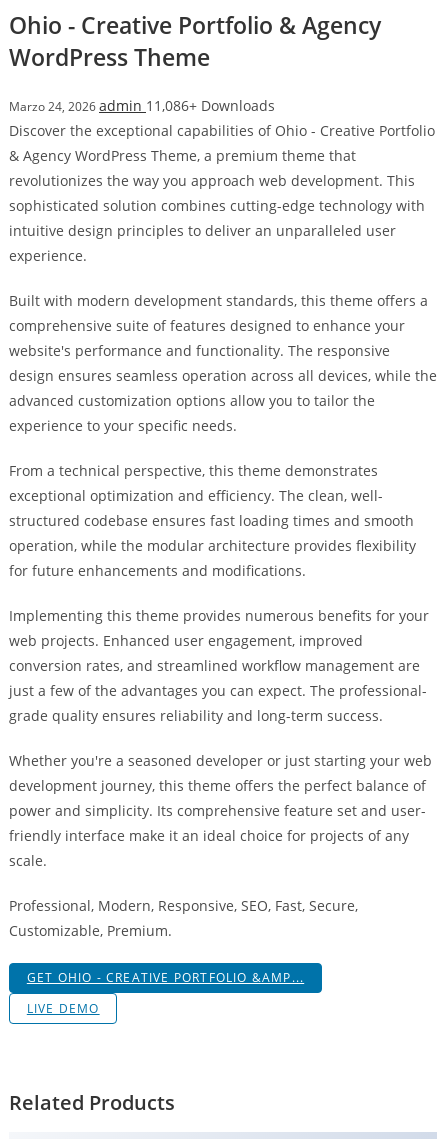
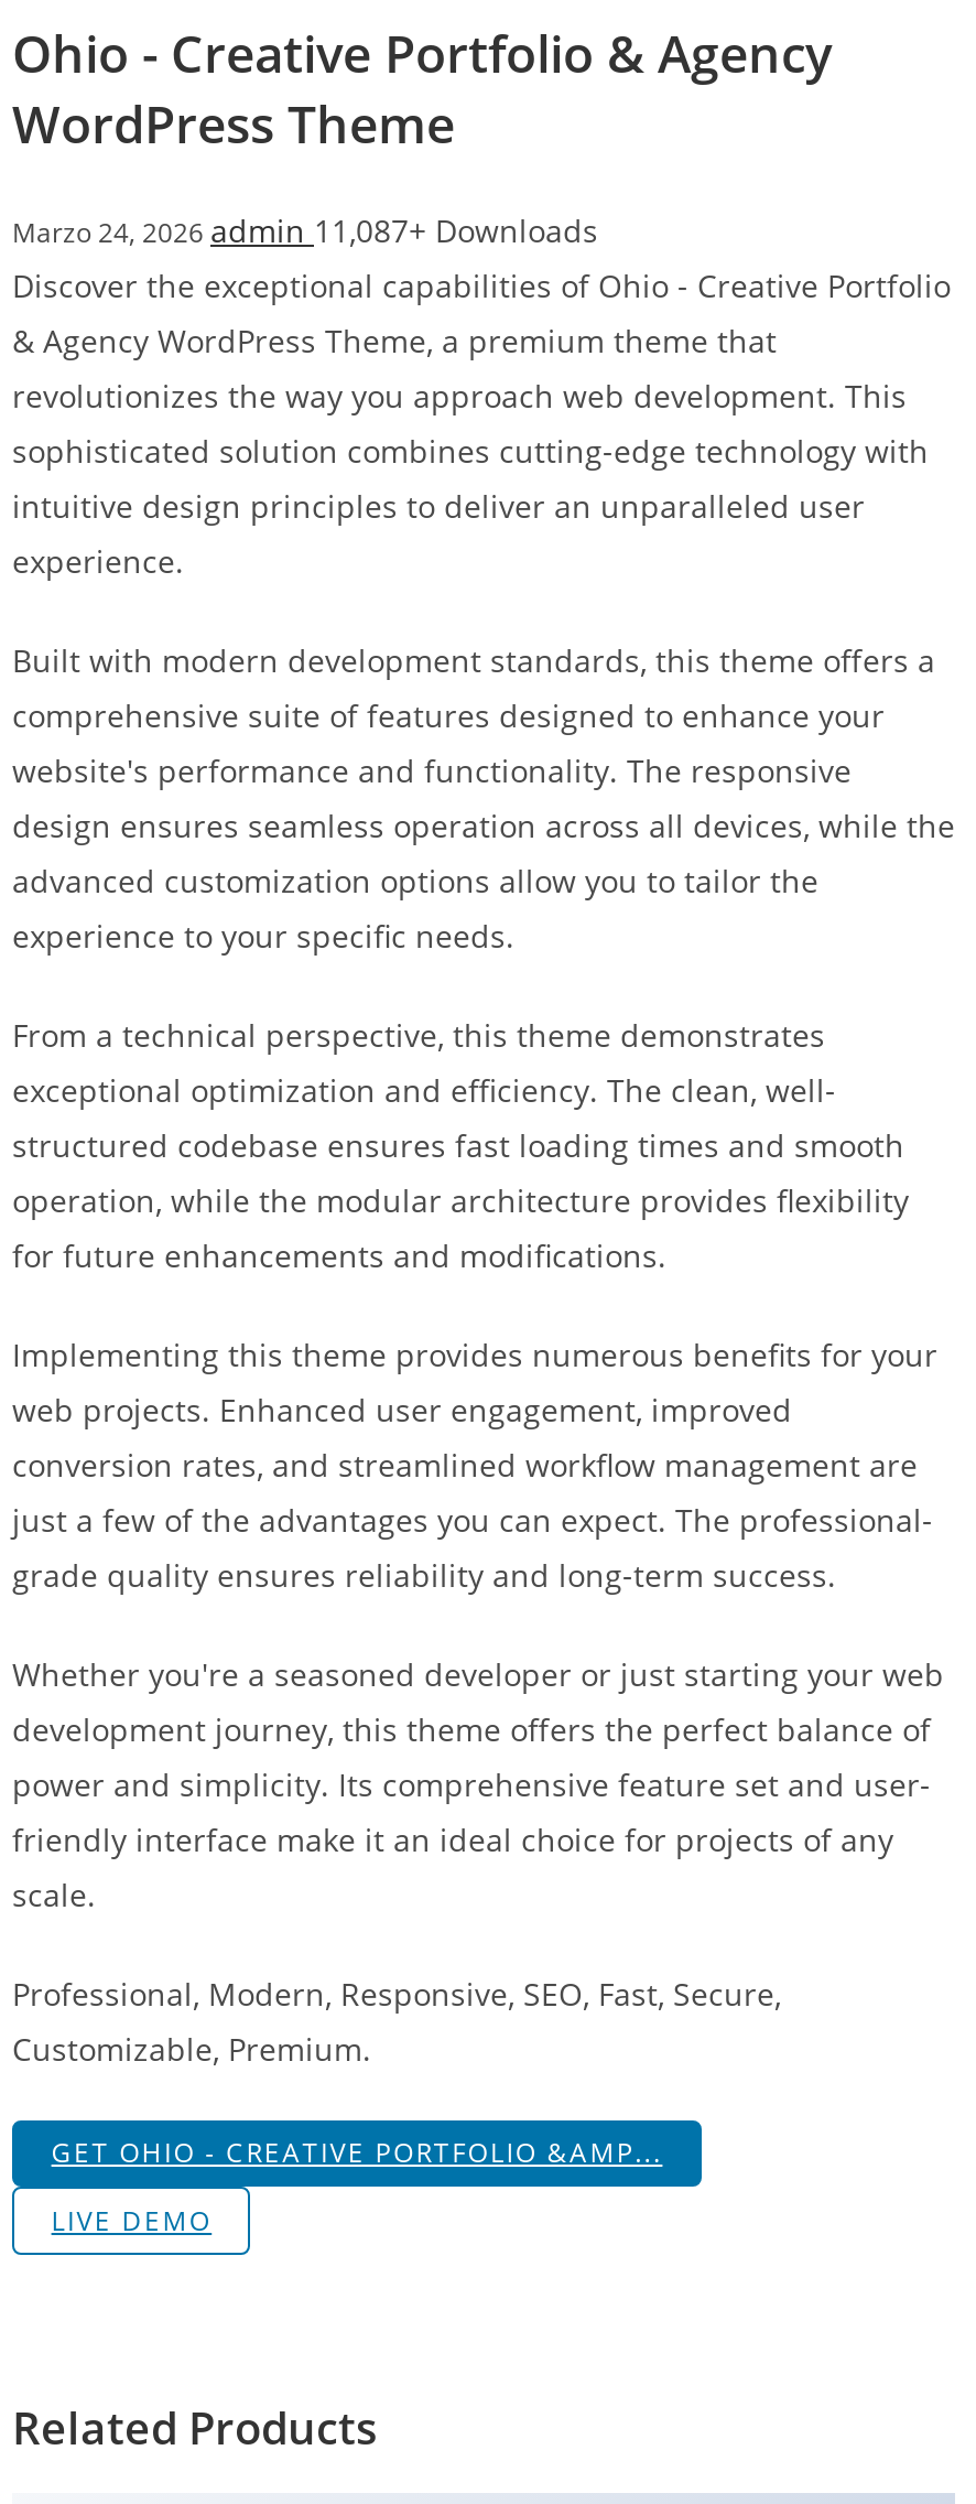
[9,96,275,115] Marzo 24, 2026 admin 11,086+ Downloads -> [12,209,598,251] Marzo 24, 2026 admin 11,087+ Downloads

